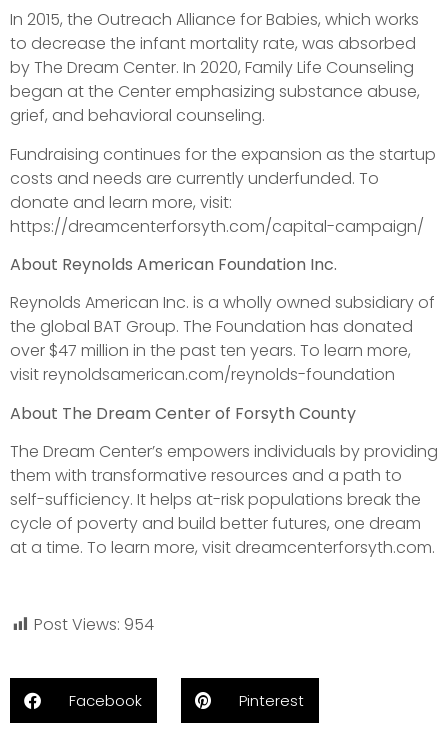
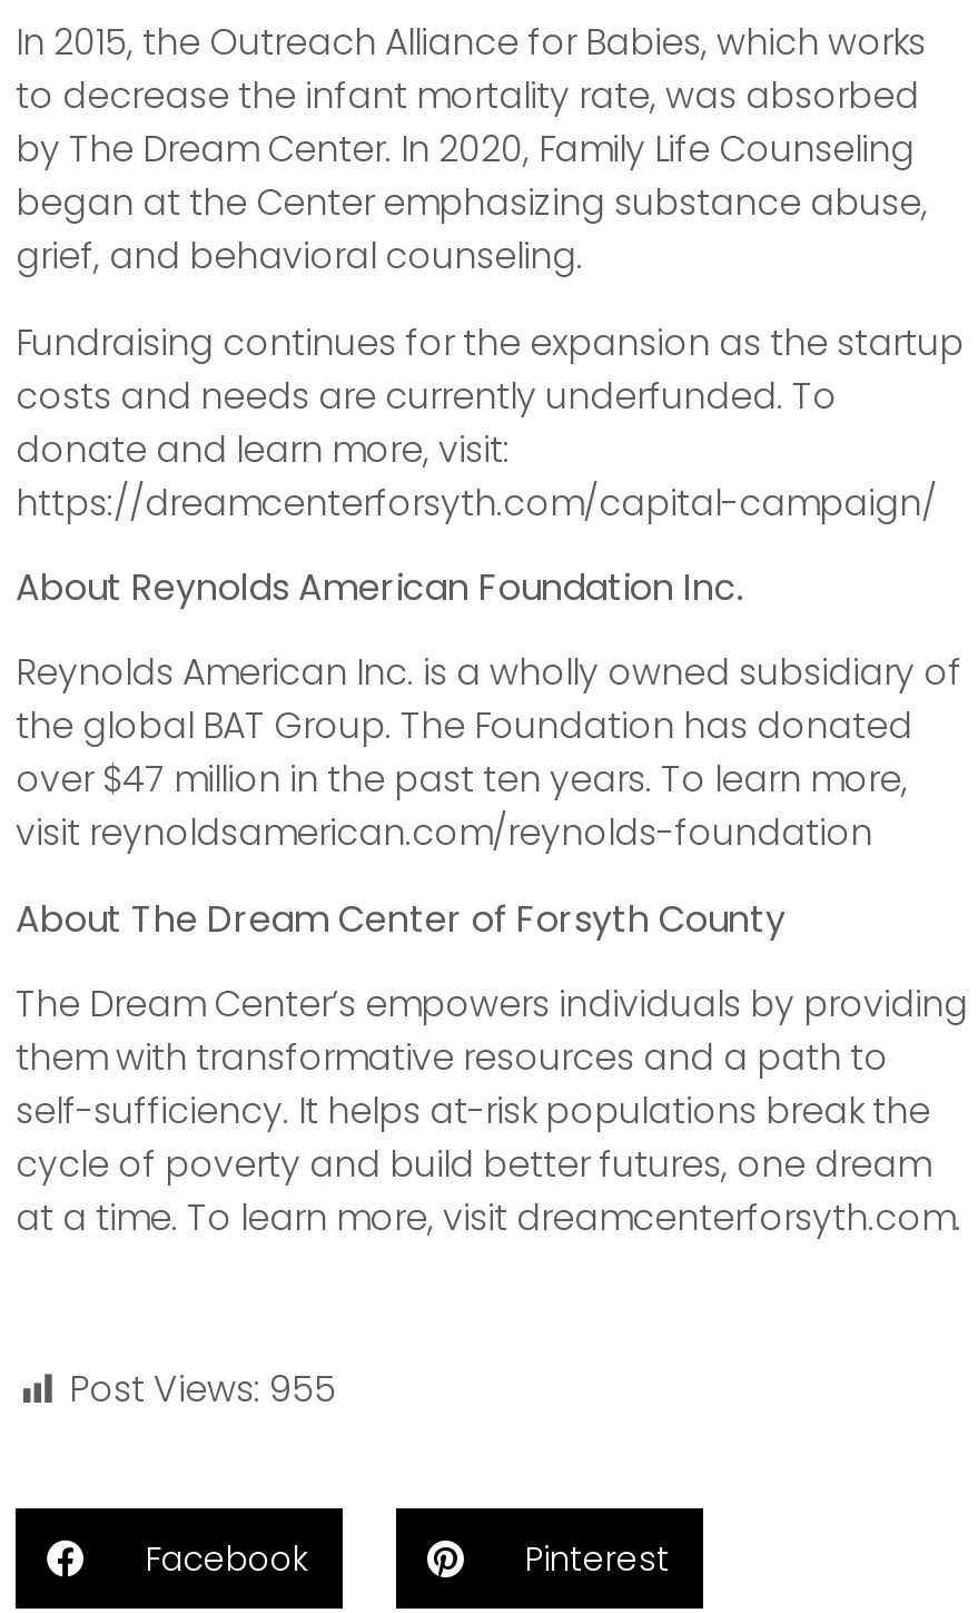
[34,613,154,636] Post Views: 954 -> [69,1364,336,1415] Post Views: 955

